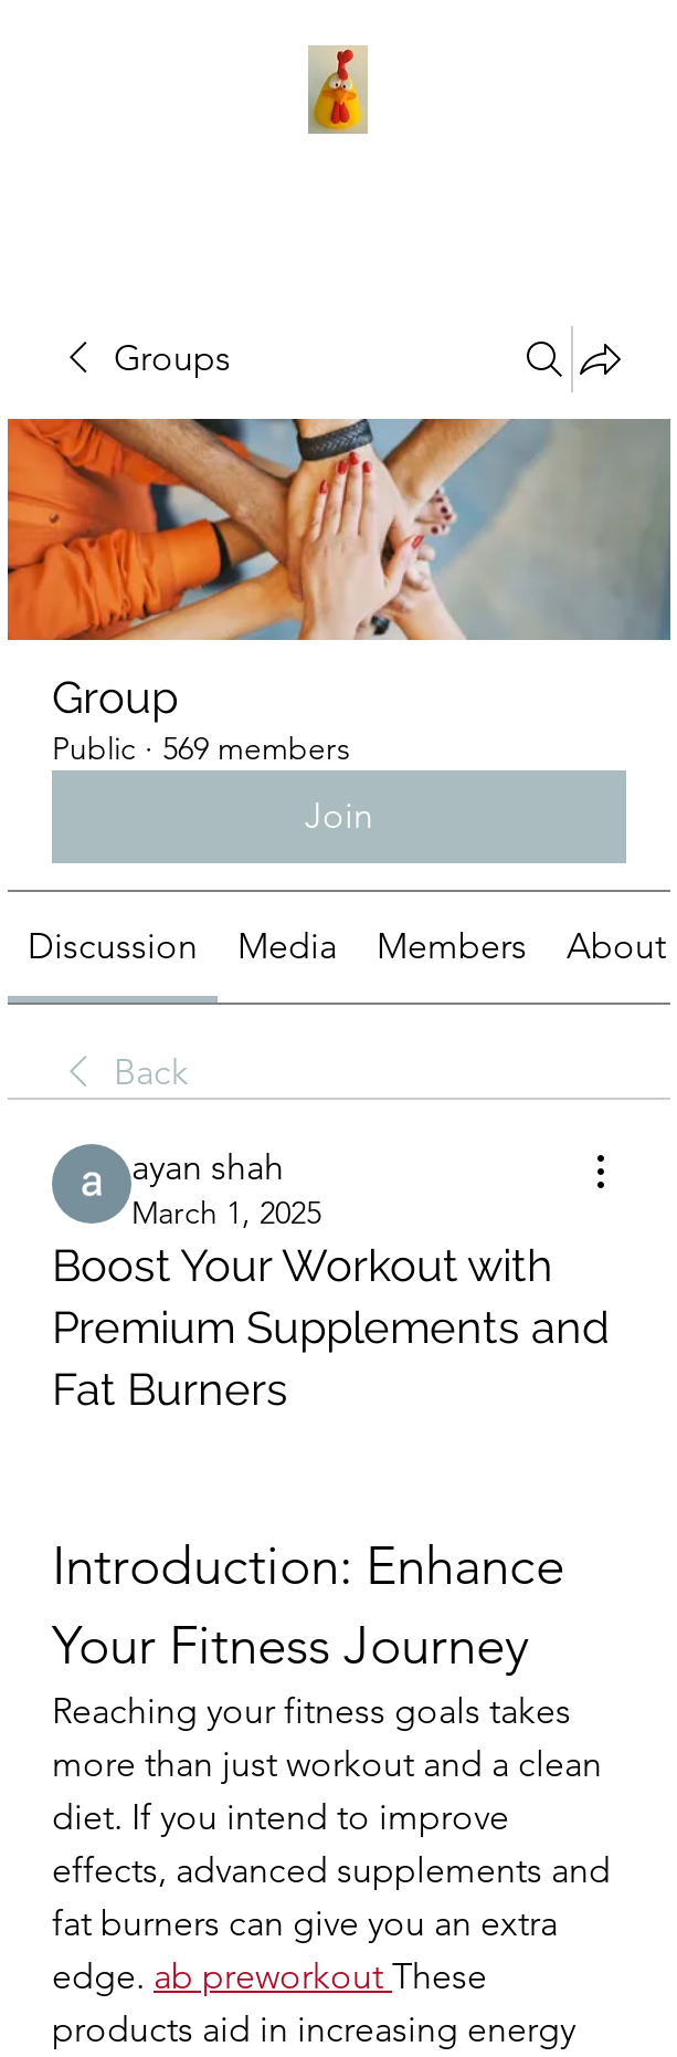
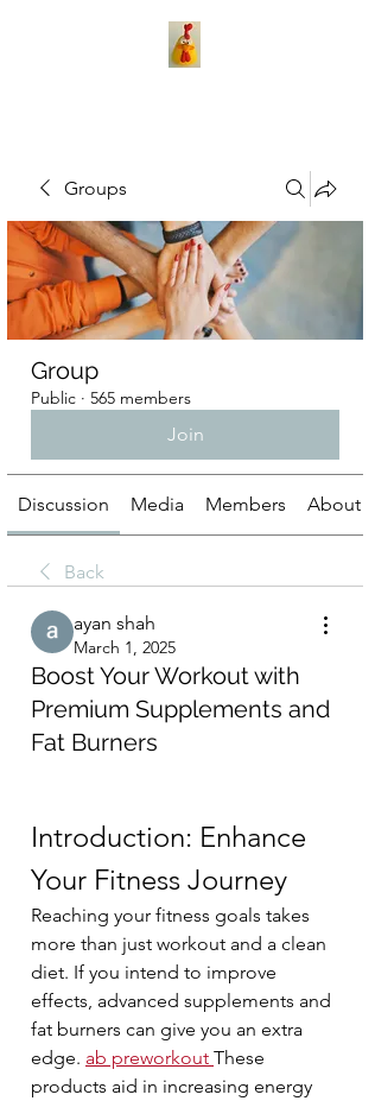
[52,728,350,768] Public · 569 members -> [31,387,191,409] Public · 565 members

